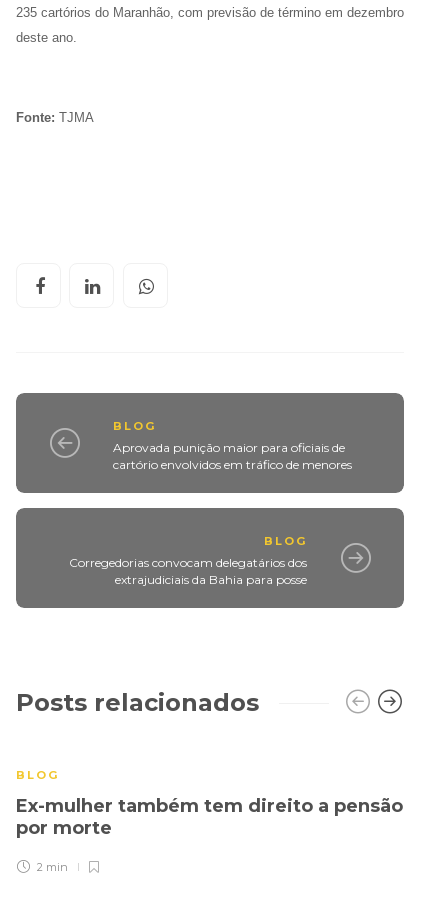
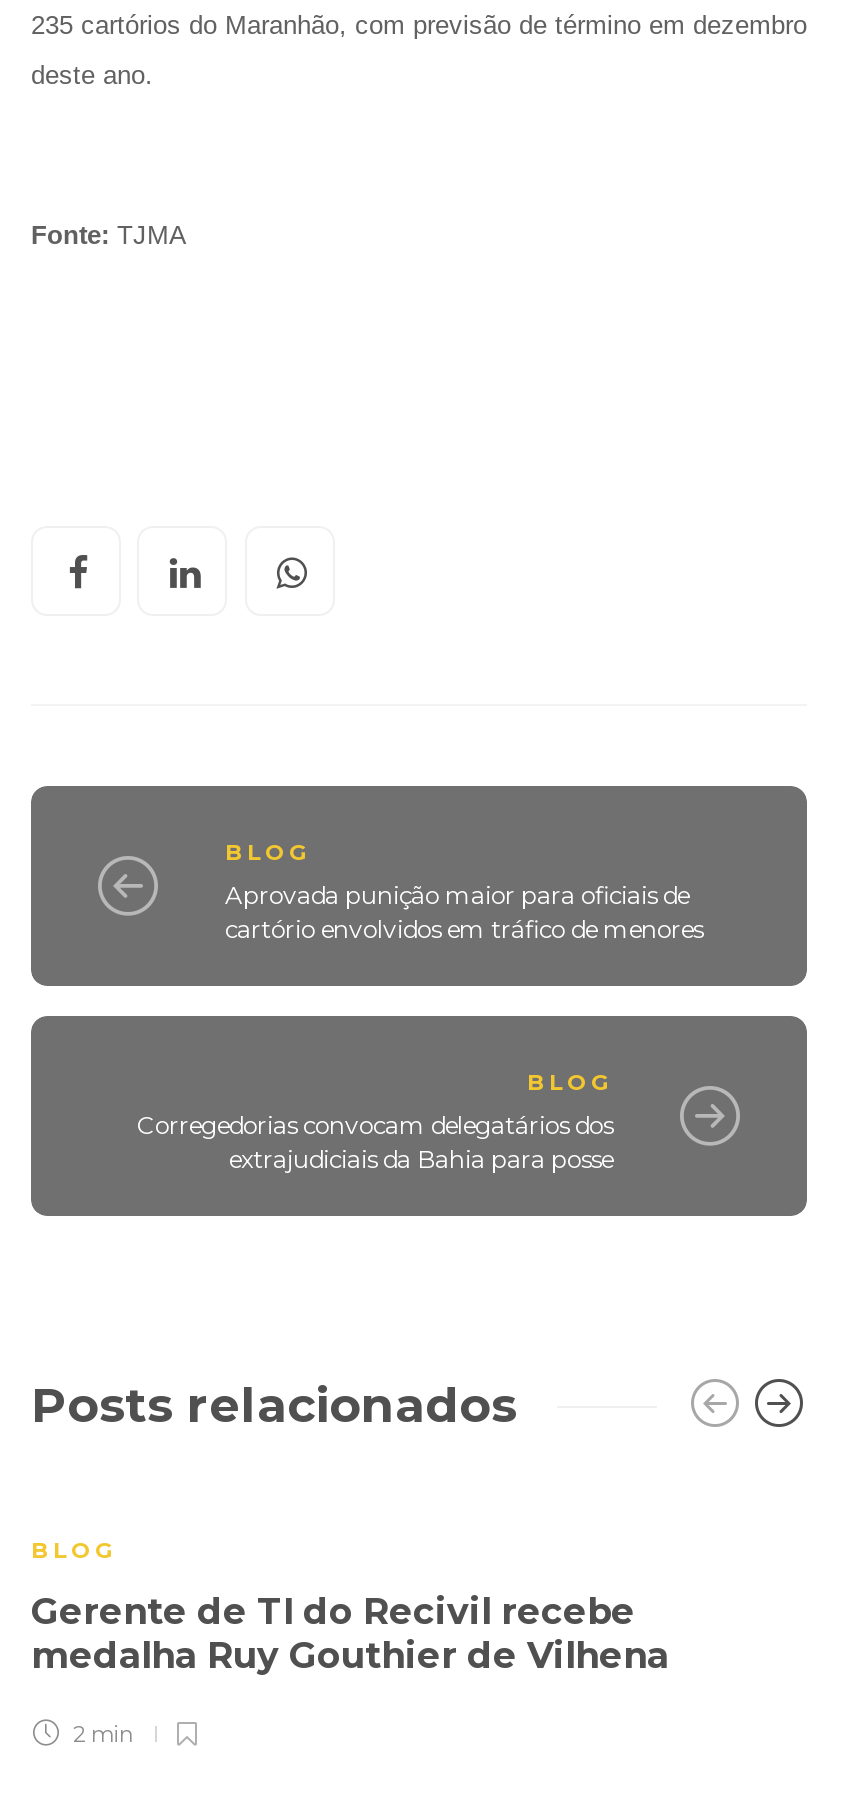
[16,795,403,839] Ex-mulher também tem direito a pensão | por morte -> [31,1591,679,1679] Gerente de TI do Recivil recebe | medalha Ruy Gouthier de Vilhena

